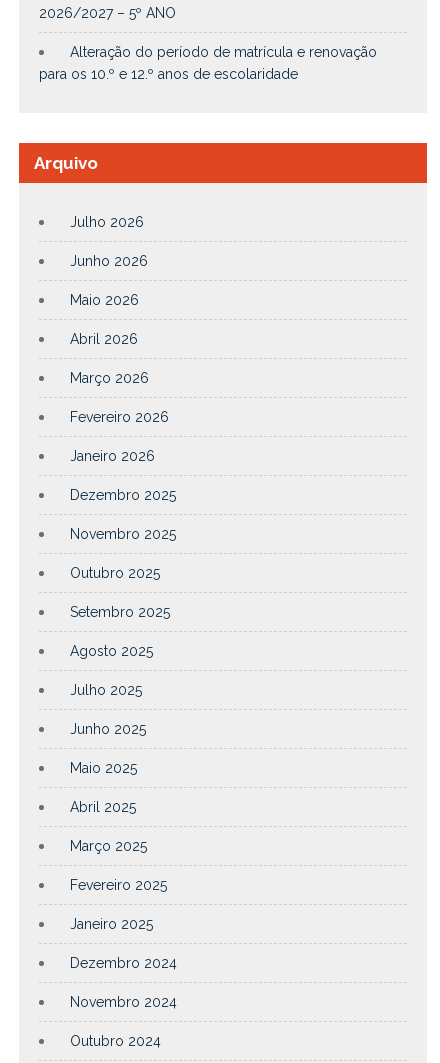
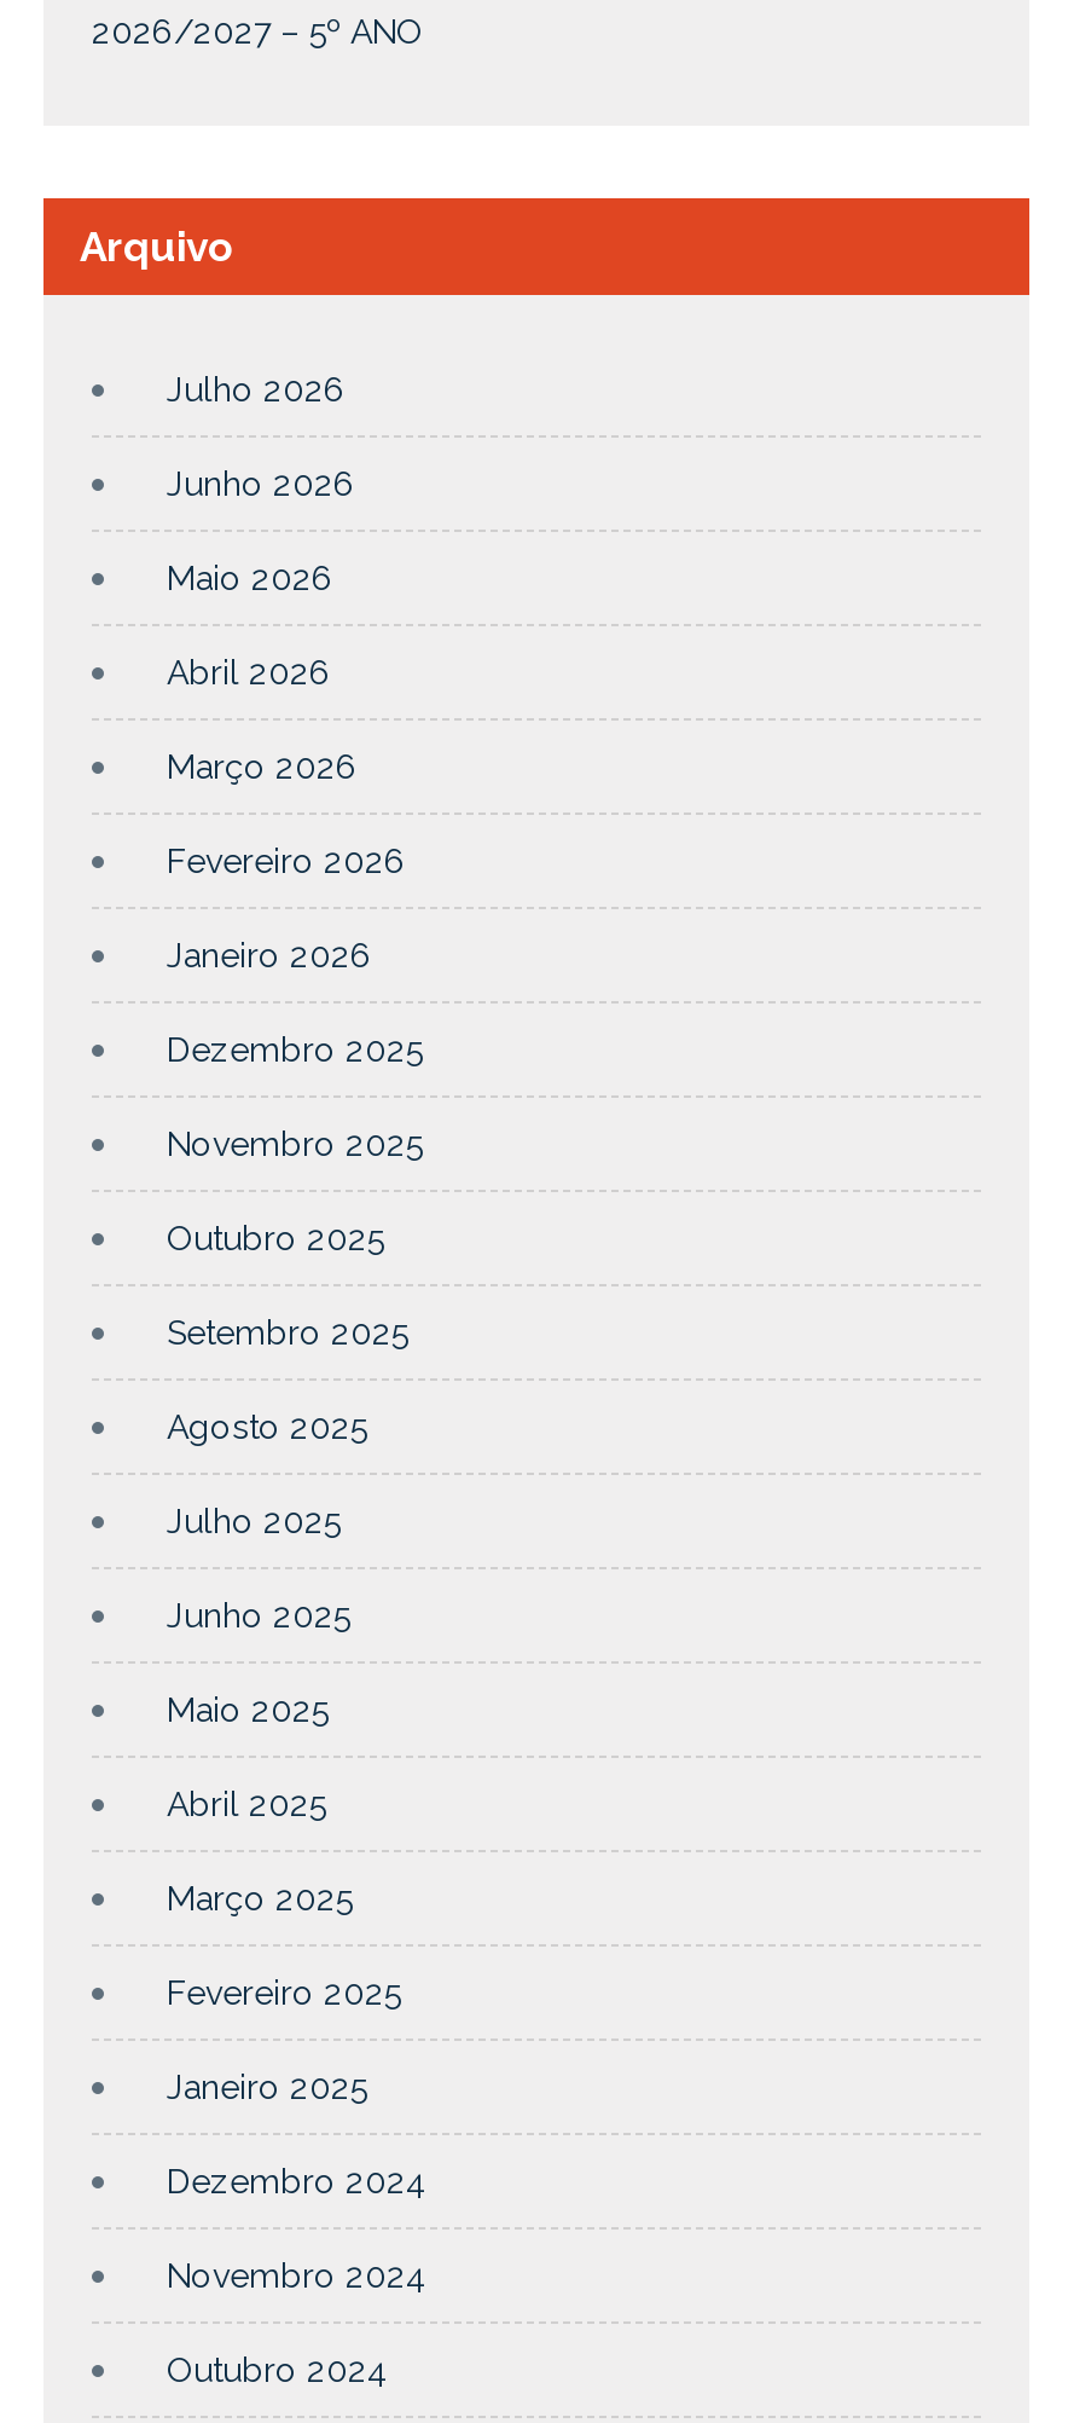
[39,44,377,82] Alteração do período de matrícula e renovação | para os 10.º e 12.º anos de escolaridade -> none

